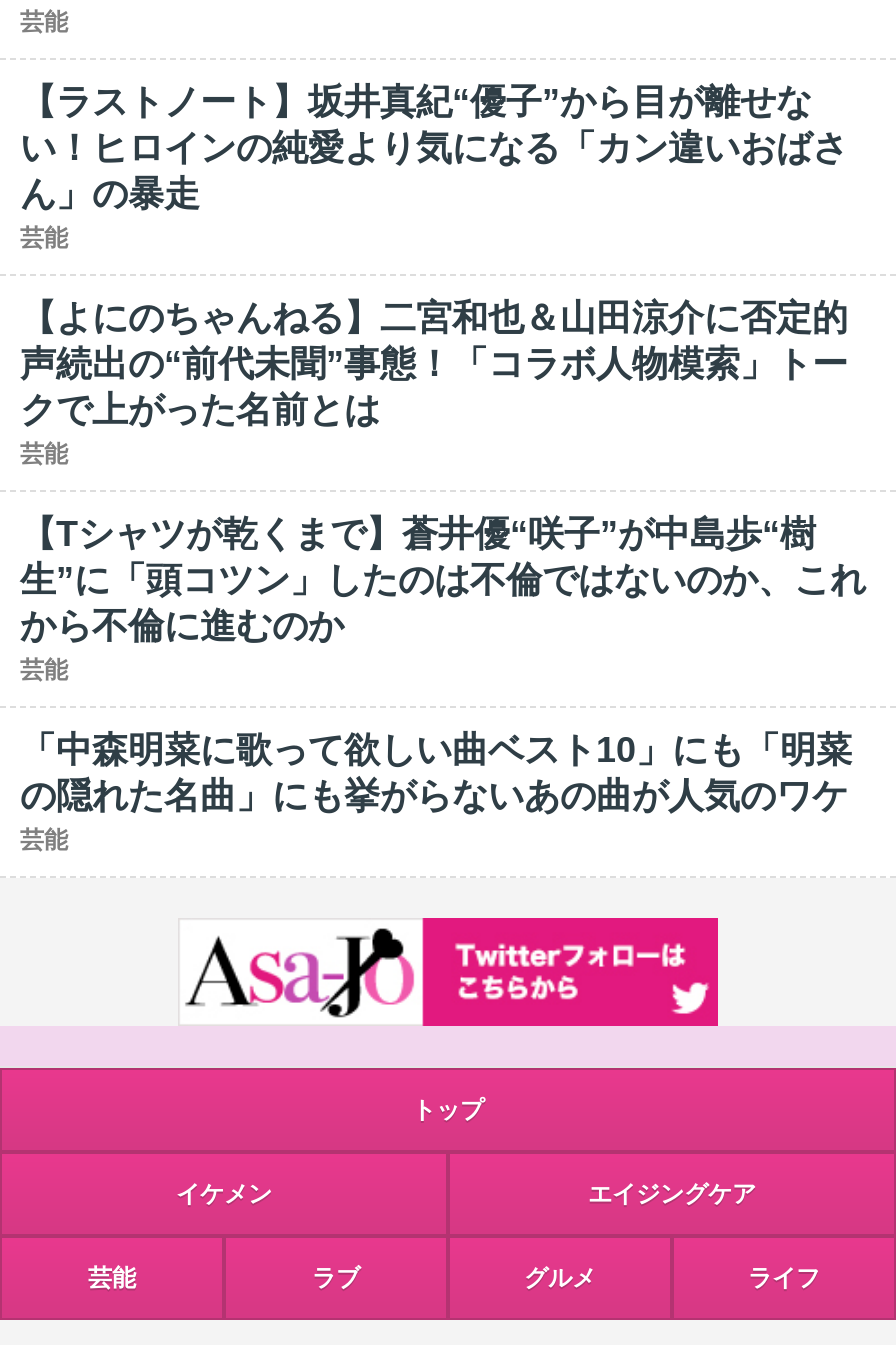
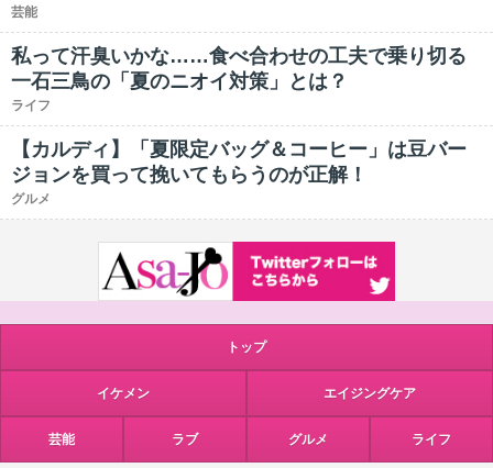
[20,82,866,854] 【ラストノート】坂井真紀“優子”から目が離せな | い！ヒロインの純愛より気になる「カン違いおばさ | ん」の暴走 | 芸能 | 【よにのちゃんねる】二宮和也＆山田涼介に否定的 | 声続出の“前代未聞”事態！「コラボ人物模索」トー | クで上がった名前とは | 芸能 | 【Tシャツが乾くまで】蒼井優“咲子”が中島歩“樹 | 生”に「頭コツン」したのは不倫ではないのか、これ | から不倫に進むのか | 芸能 | 「中森明菜に歌って欲しい曲ベスト10」にも「明菜 | の隠れた名曲」にも挙がらないあの曲が人気のワケ | 芸能 -> [11,45,467,207] 私って汗臭いかな……食べ合わせの工夫で乗り切る | 一石三鳥の「夏のニオイ対策」とは？ | ライフ | 【カルディ】「夏限定バッグ＆コーヒー」は豆バー | ジョンを買って挽いてもらうのが正解！ | グルメ

